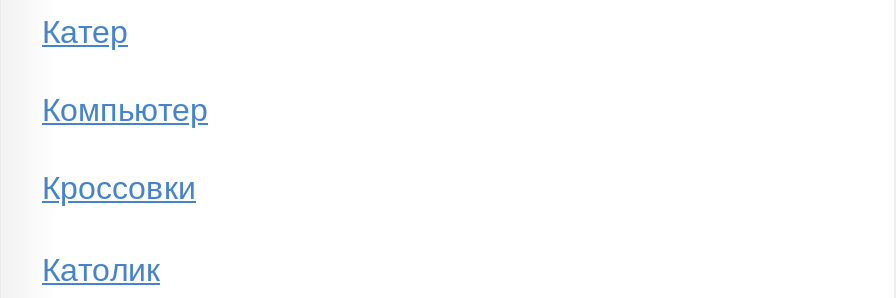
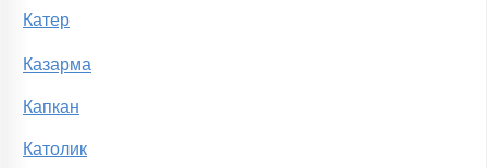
[42,92,208,126] Компьютер -> [23,55,91,73] Казарма
[42,170,196,204] Кроссовки -> [23,97,79,115] Капкан

